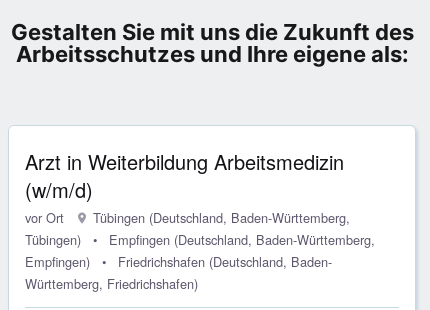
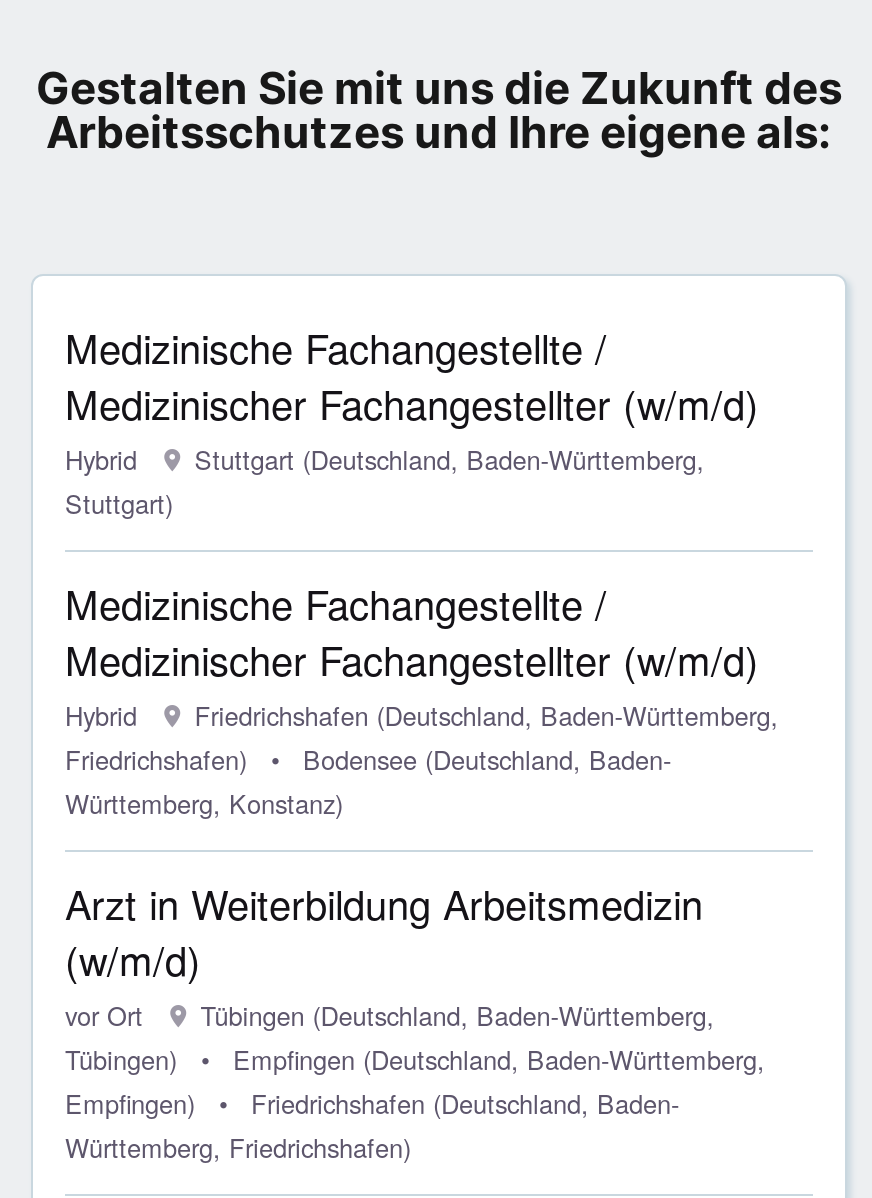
none -> [65,319,779,823] Medizinische Fachangestellte / | Medizinischer Fachangestellter (w/m/d) | Hybrid | Stuttgart (Deutschland, Baden-Württemberg, | Stuttgart) | Medizinische Fachangestellte / | Medizinischer Fachangestellter (w/m/d) | Hybrid | Friedrichshafen (Deutschland, Baden-Württemberg, | Friedrichshafen) • Bodensee (Deutschland, Baden- | Württemberg, Konstanz)

